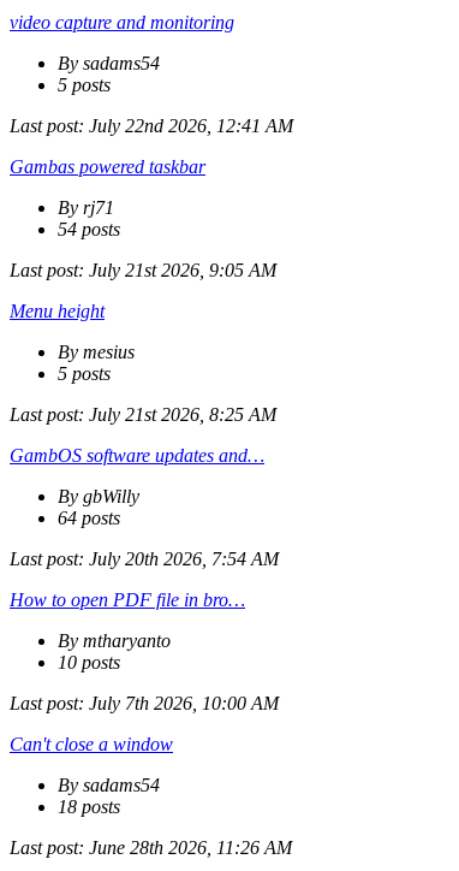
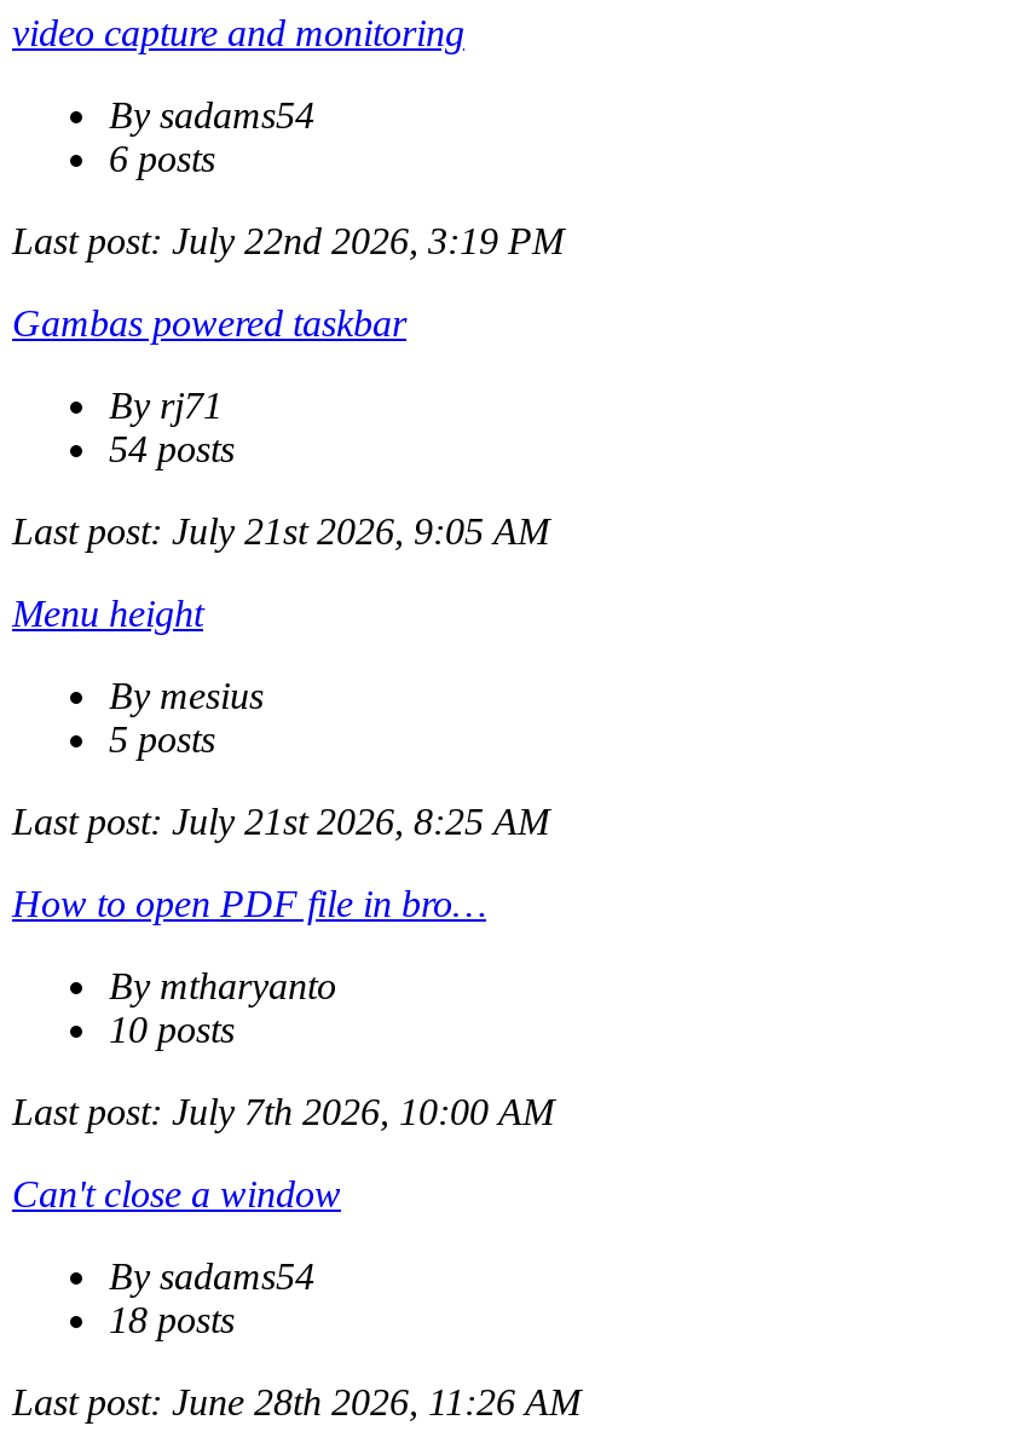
[58,75,111,95] 5 posts -> [109,138,215,179] 6 posts
[10,115,293,136] Last post: July 22nd 2026, 12:41 AM -> [12,220,564,261] Last post: July 22nd 2026, 3:19 PM
[10,445,279,569] GambOS software updates and… | By gbWilly | 64 posts | Last post: July 20th 2026, 7:54 AM -> none

